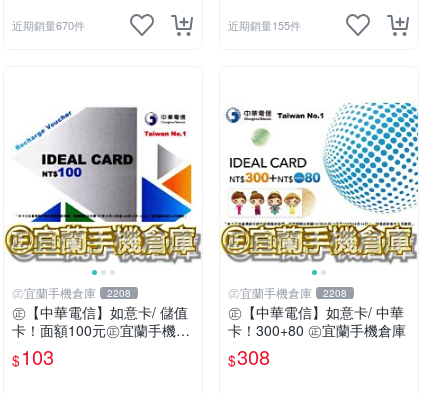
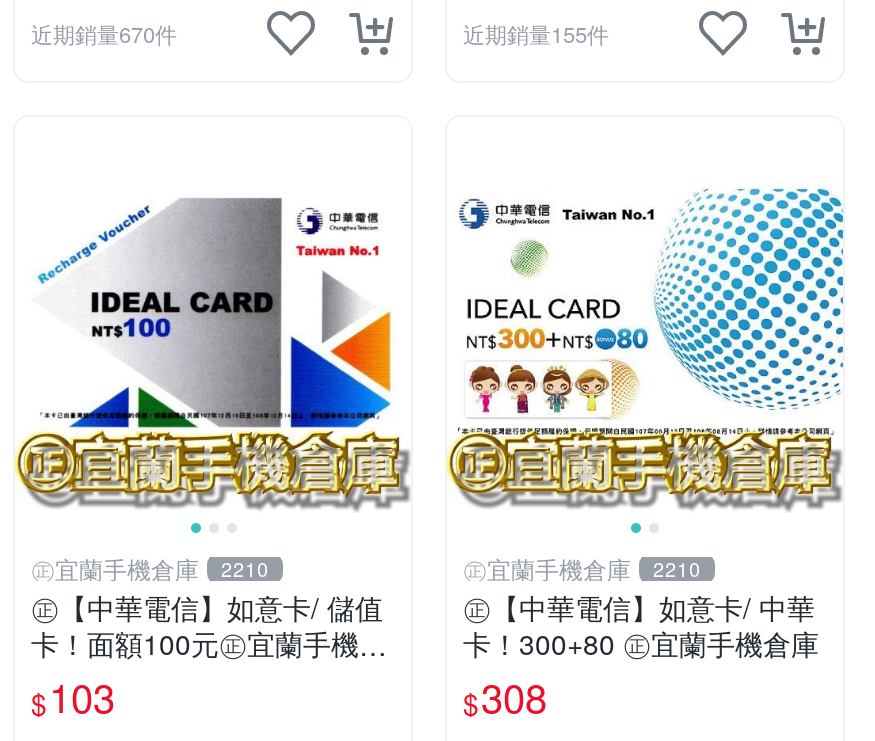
[12,284,131,301] ㊣宜蘭手機倉庫 2208 -> [31,552,269,586] ㊣宜蘭手機倉庫 2210
[228,284,347,301] ㊣宜蘭手機倉庫 2208 -> [463,552,701,586] ㊣宜蘭手機倉庫 2210

